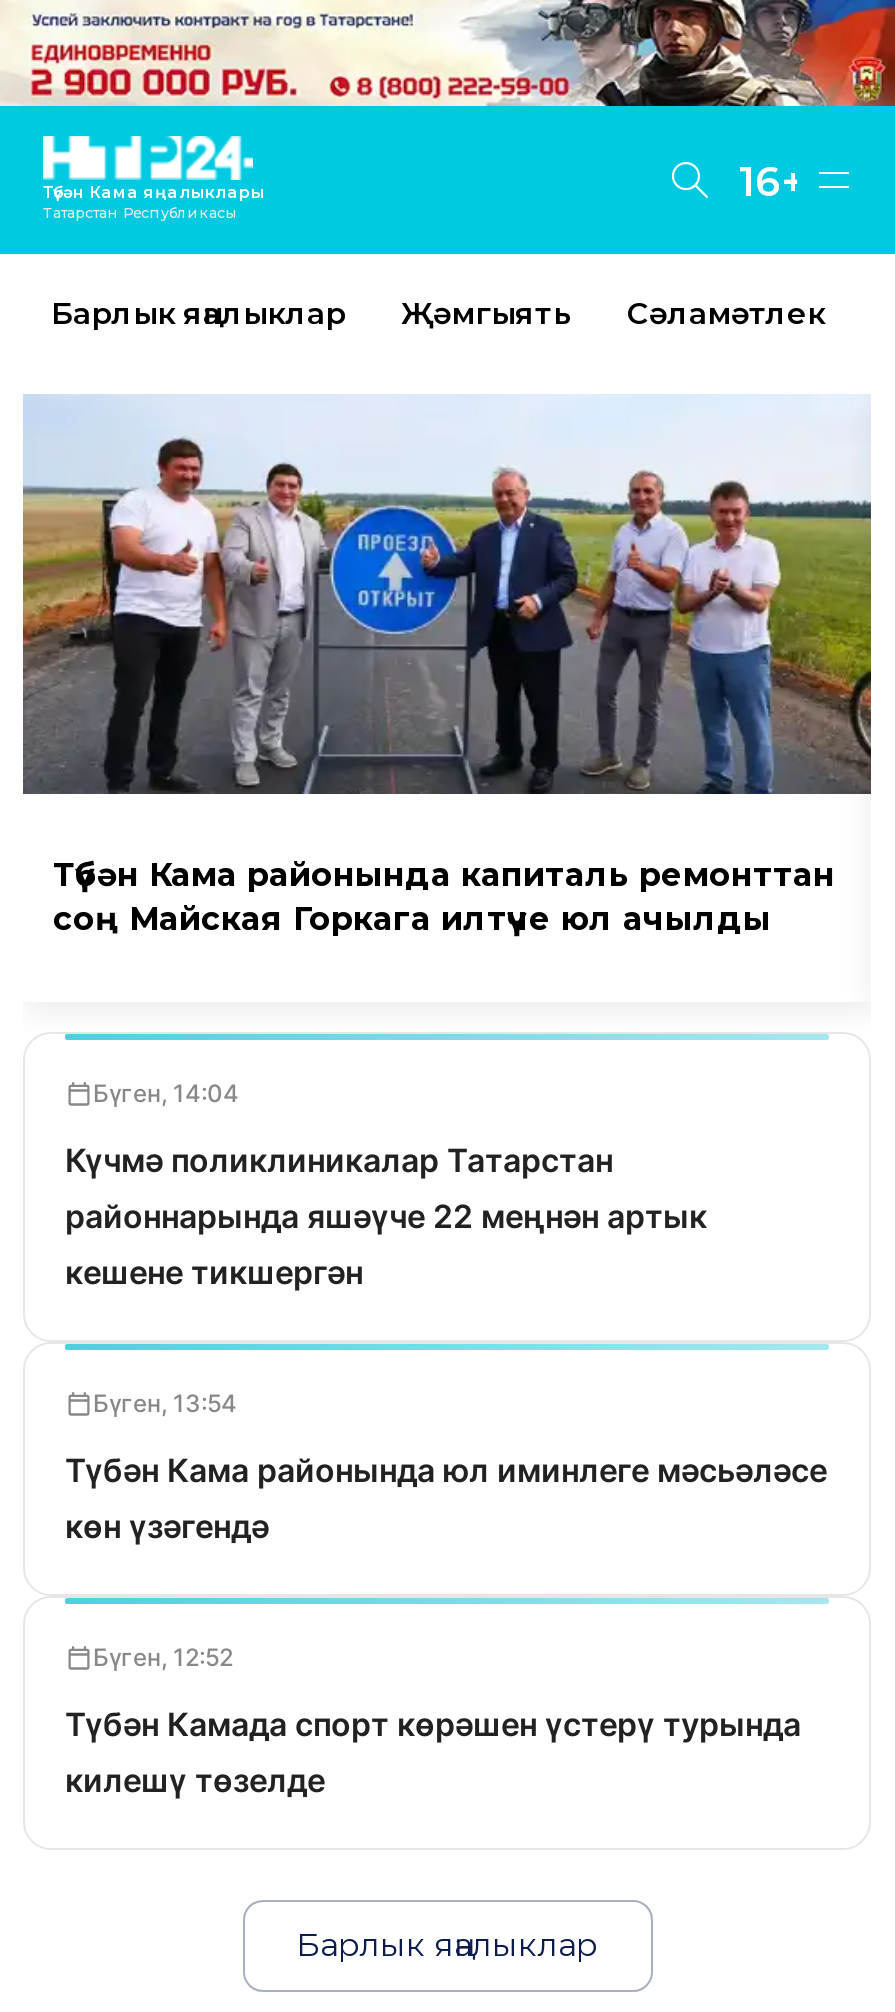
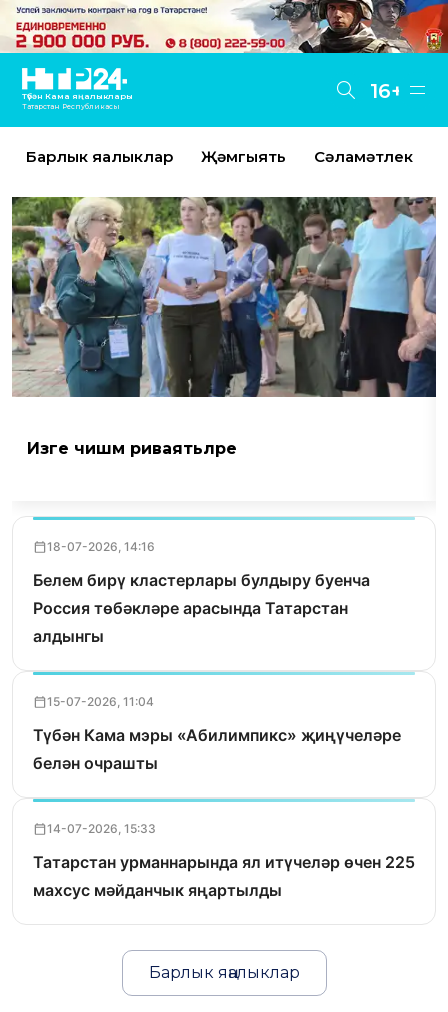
[21,394,873,796] [image] -> [11,196,437,397] [image]
[53,856,835,938] Түбән Кама районында капиталь ремонттан | соң Майская Горкага илтүче юл ачылды -> [27,439,237,458] Изге чишмә риваятьләре
[93,1078,239,1108] Бүген, 14:04 -> [47,539,155,554] 18-07-2026, 14:16
[65,1140,707,1292] Күчмә поликлиникалар Татарстан | районнарында яшәүче 22 меңнән артык | кешене тикшергән -> [33,570,370,646] Белем бирү кластерлары булдыру буенча | Россия төбәкләре арасында Татарстан | алдынгы
[93,1388,237,1418] Бүген, 13:54 -> [47,694,154,709] 15-07-2026, 11:04
[65,1450,827,1546] Түбән Кама районында юл иминлеге мәсьәләсе | көн үзәгендә -> [33,725,401,773] Түбән Кама мэры «Абилимпикс» җиңүчеләре | белән очрашты
[93,1642,233,1672] Бүген, 12:52 -> [47,821,156,836] 14-07-2026, 15:33
[65,1704,801,1800] Түбән Камада спорт көрәшен үстерү турында | килешү төзелде -> [33,852,415,900] Татарстан урманнарында ял итүчеләр өчен 225 | махсус мәйданчык яңартылды

